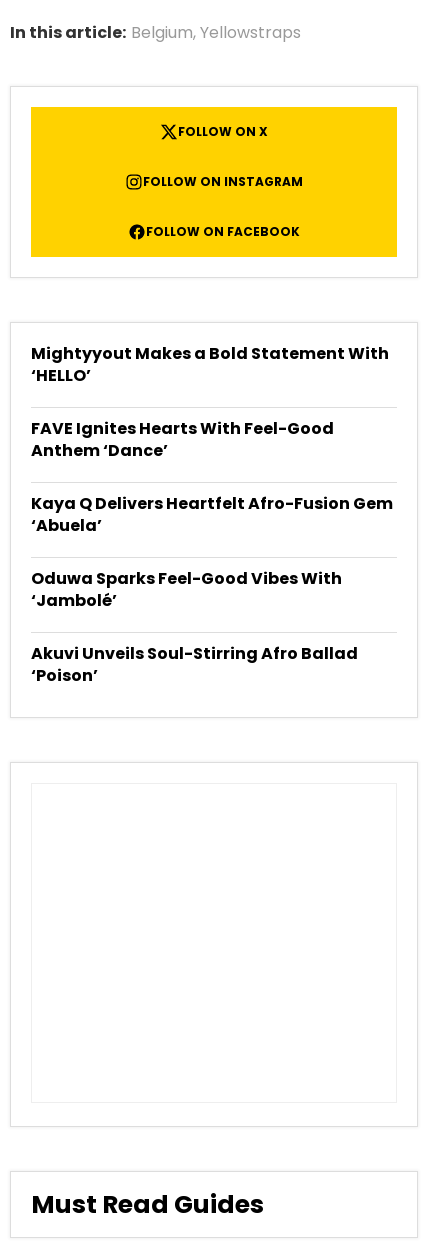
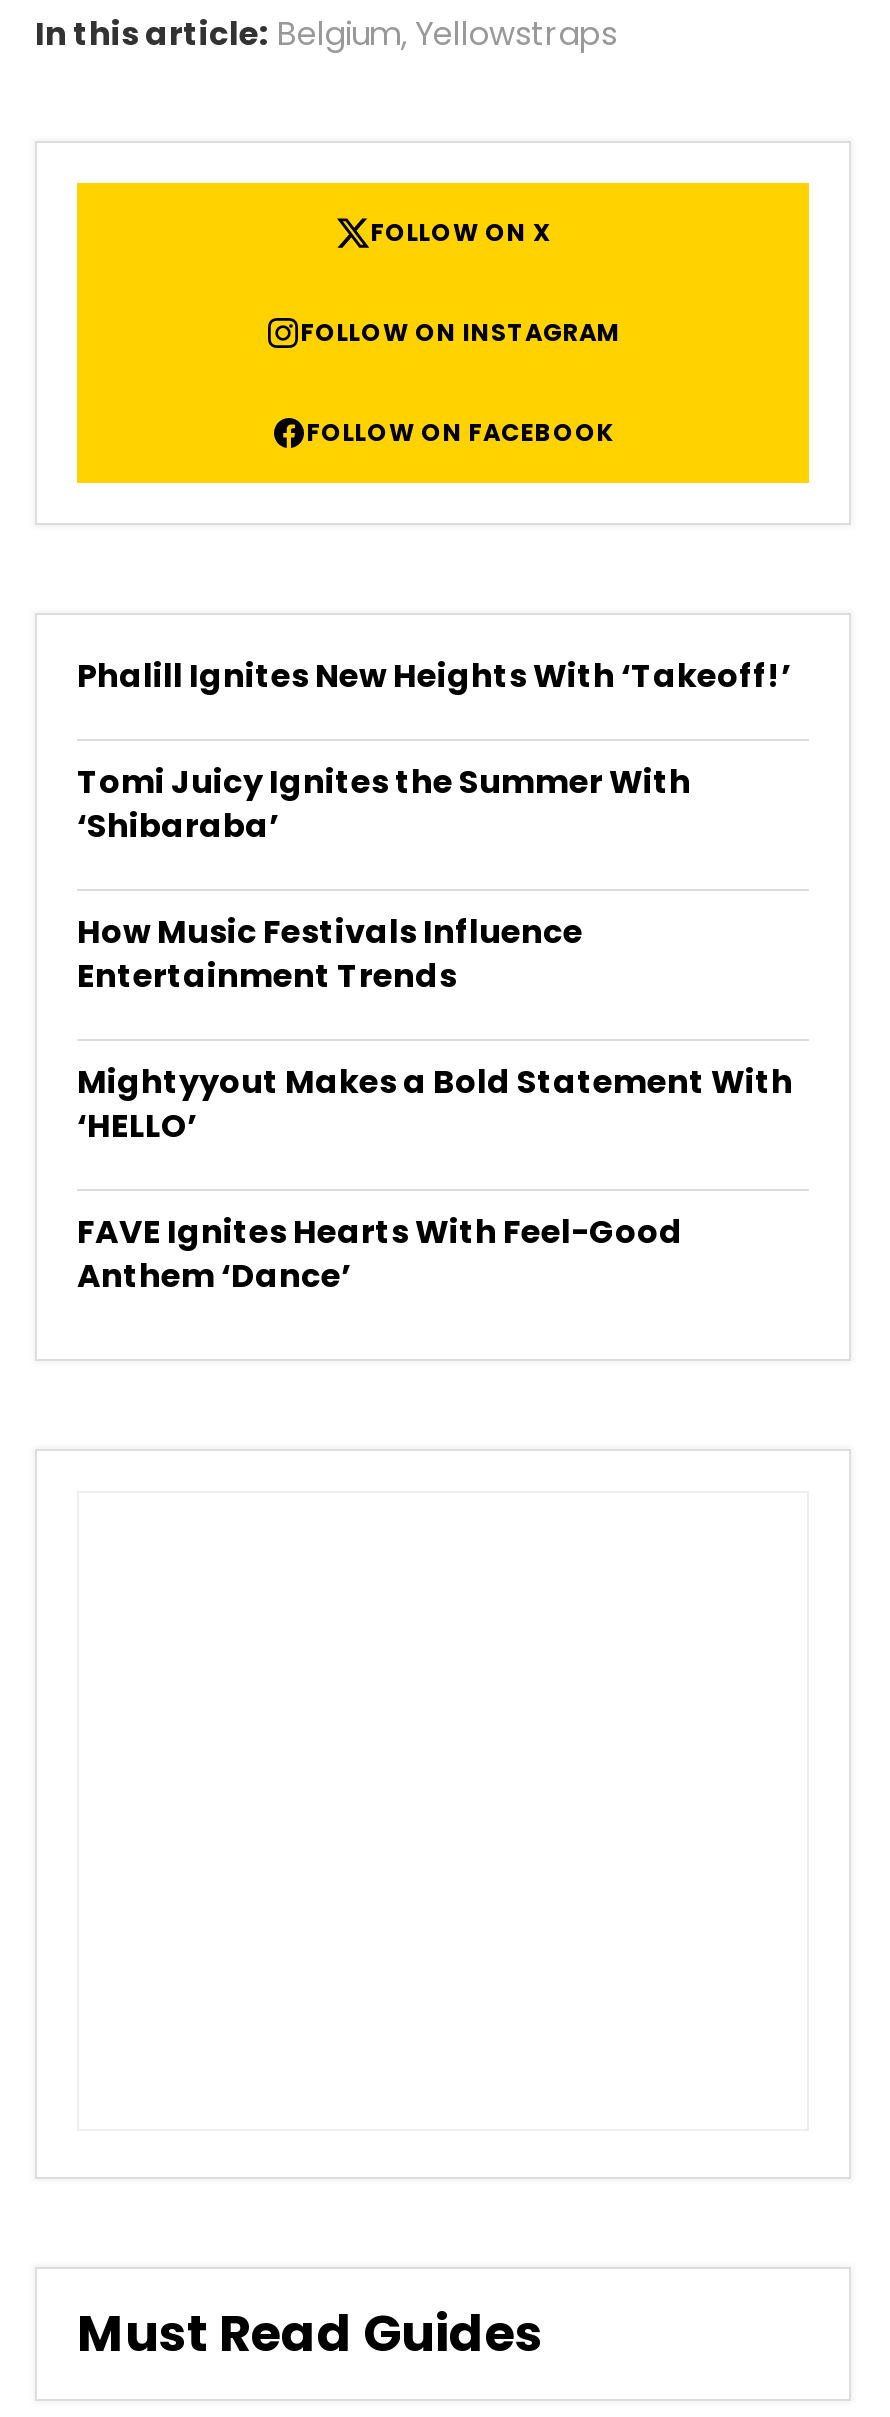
none -> [77,653,791,999] Phalill Ignites New Heights With ‘Takeoff!’ | Tomi Juicy Ignites the Summer With | ‘Shibaraba’ | How Music Festivals Influence | Entertainment Trends
moved [31,342,389,462] -> [77,1059,793,1299]: Mightyyout Makes a Bold Statement With | ‘HELLO’ | FAVE Ignites Hearts With Feel-Good | Anthem ‘Dance’
[31,492,393,687] Kaya Q Delivers Heartfelt Afro-Fusion Gem | ‘Abuela’ | Oduwa Sparks Feel-Good Vibes With | ‘Jambolé’ | Akuvi Unveils Soul-Stirring Afro Ballad | ‘Poison’ -> none

